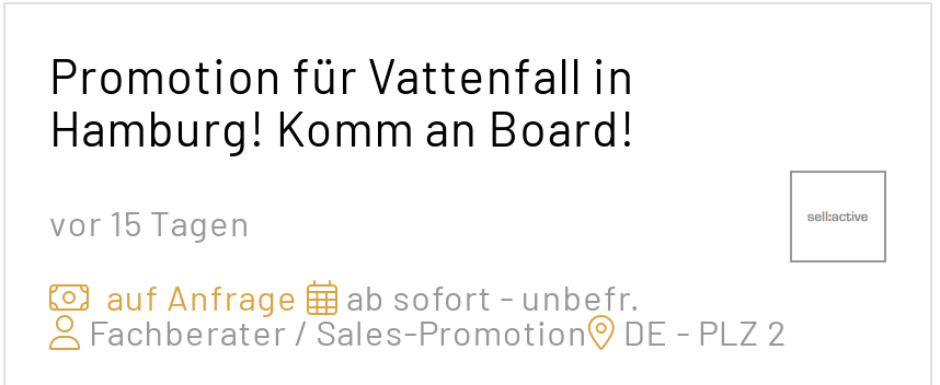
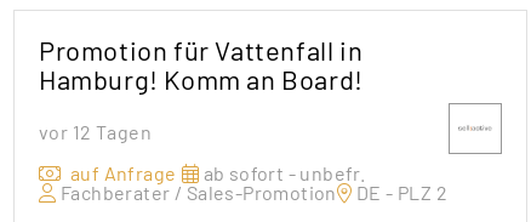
[49,200,251,242] vor 15 Tagen -> [39,119,151,143] vor 12 Tagen

